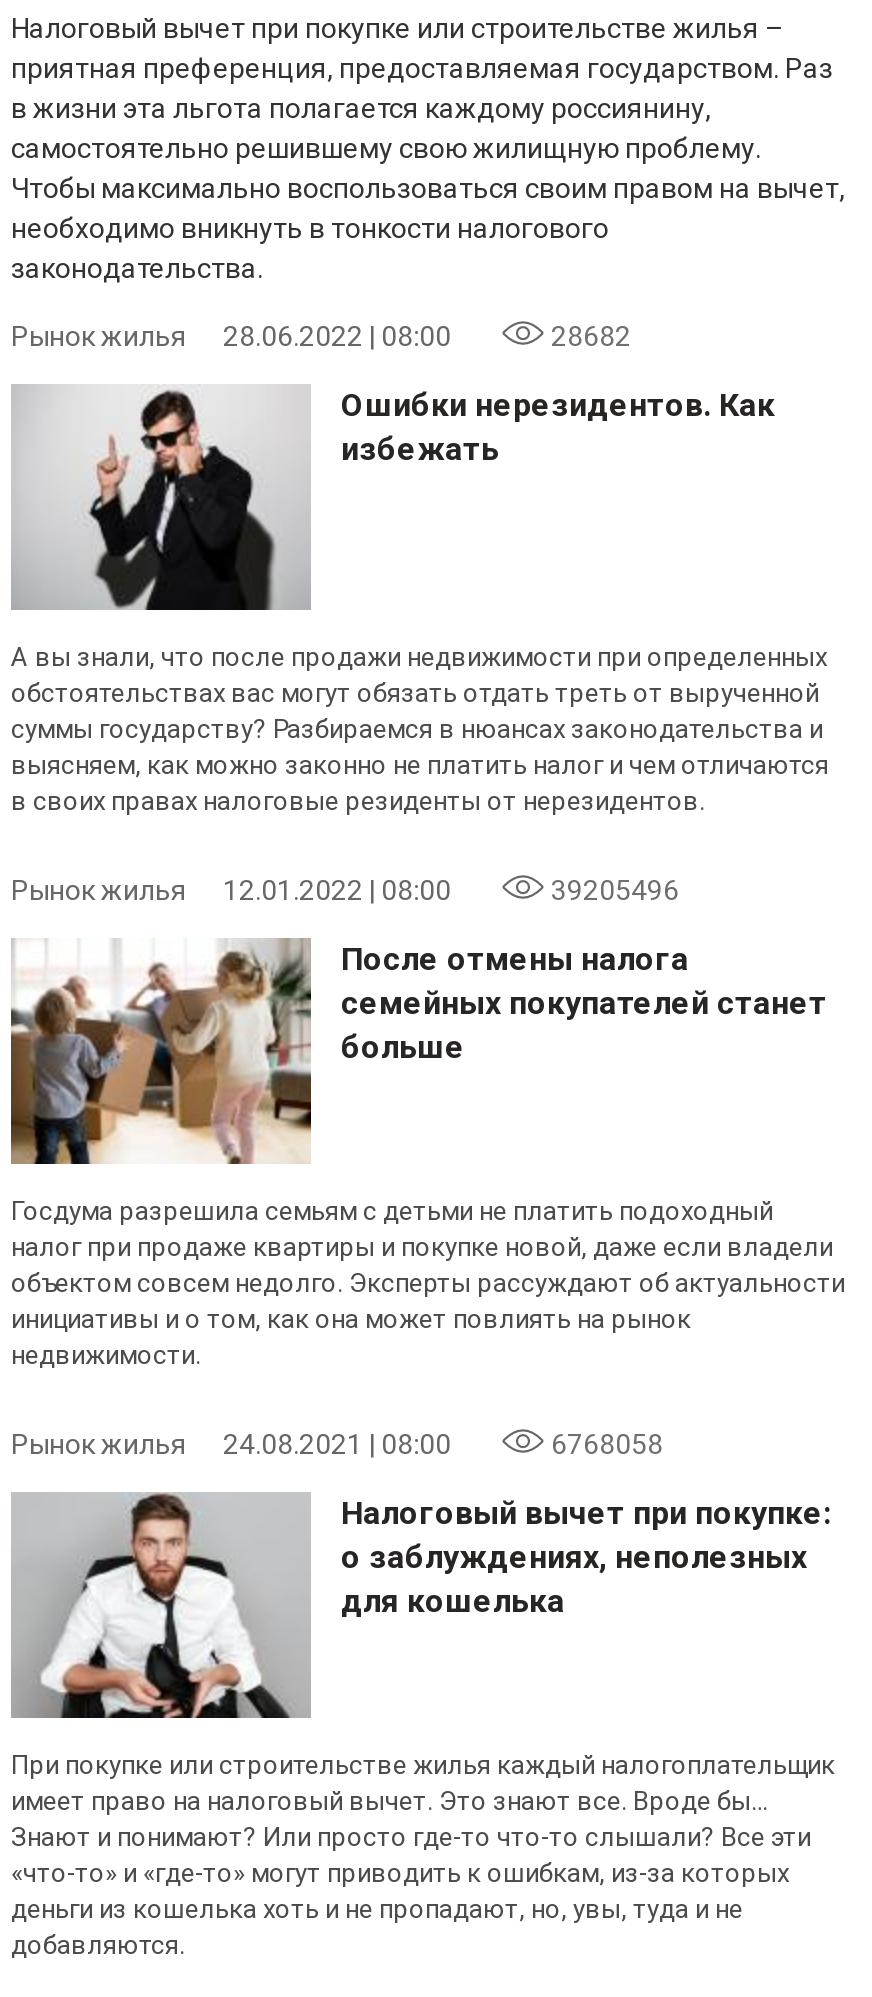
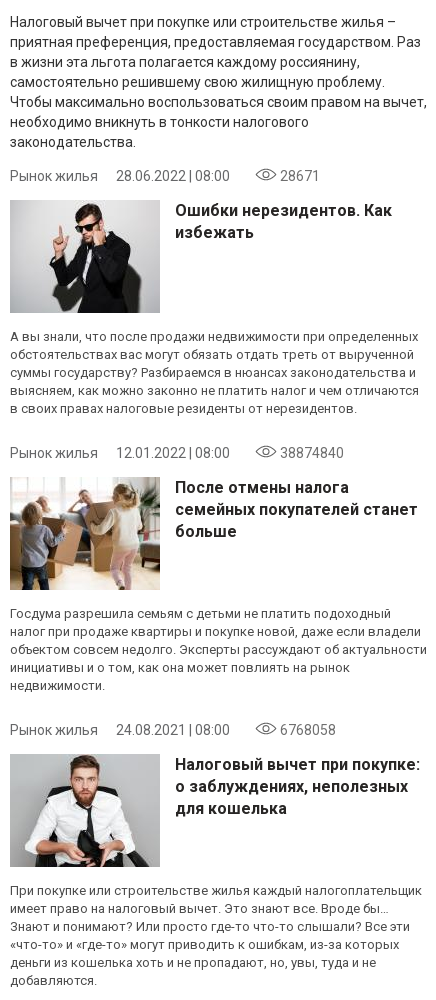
[551,319,631,351] 28682 -> [280,167,320,183] 28671
[551,873,679,905] 39205496 -> [280,444,344,460] 38874840

